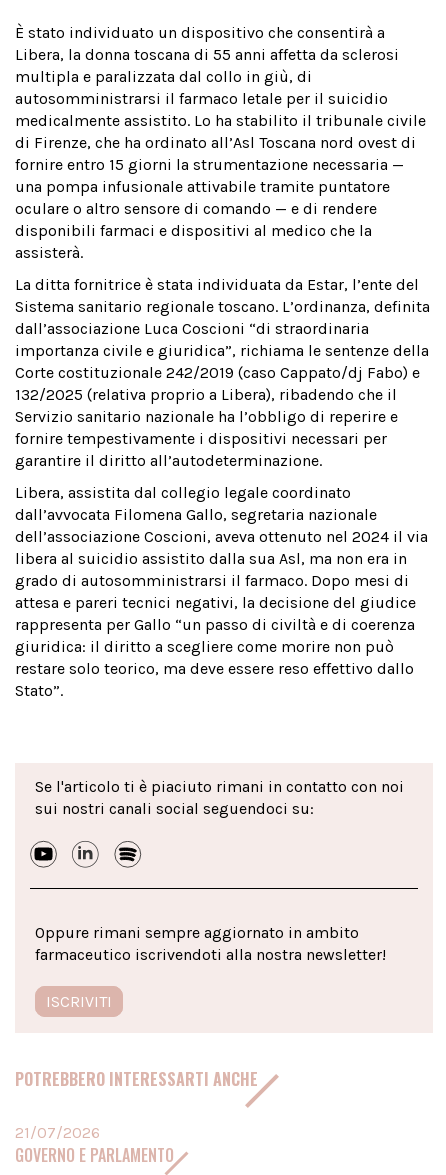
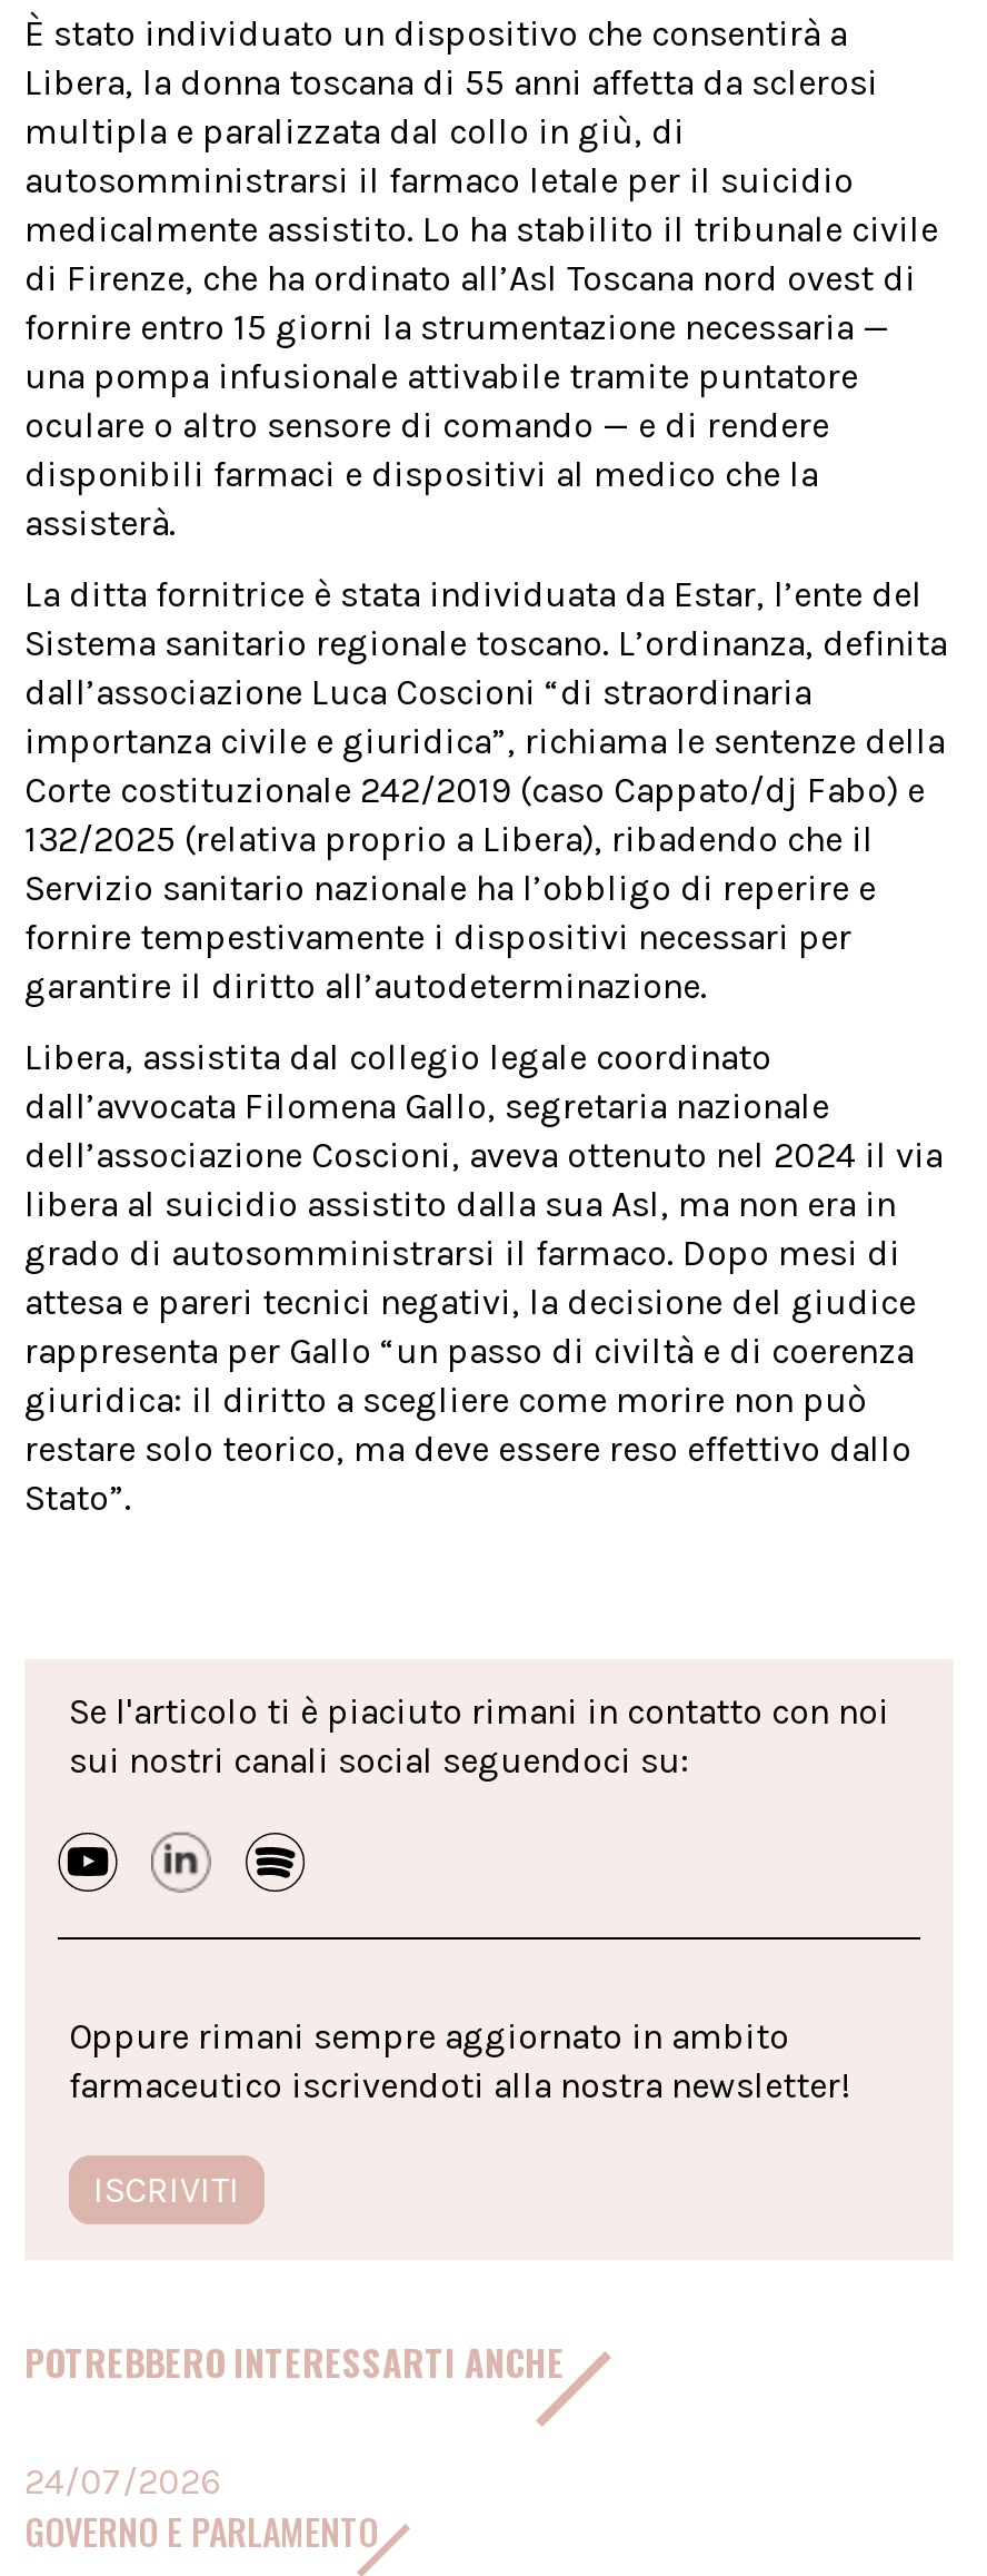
[15,1123,100,1142] 21/07/2026 -> [24,2461,220,2504] 24/07/2026

